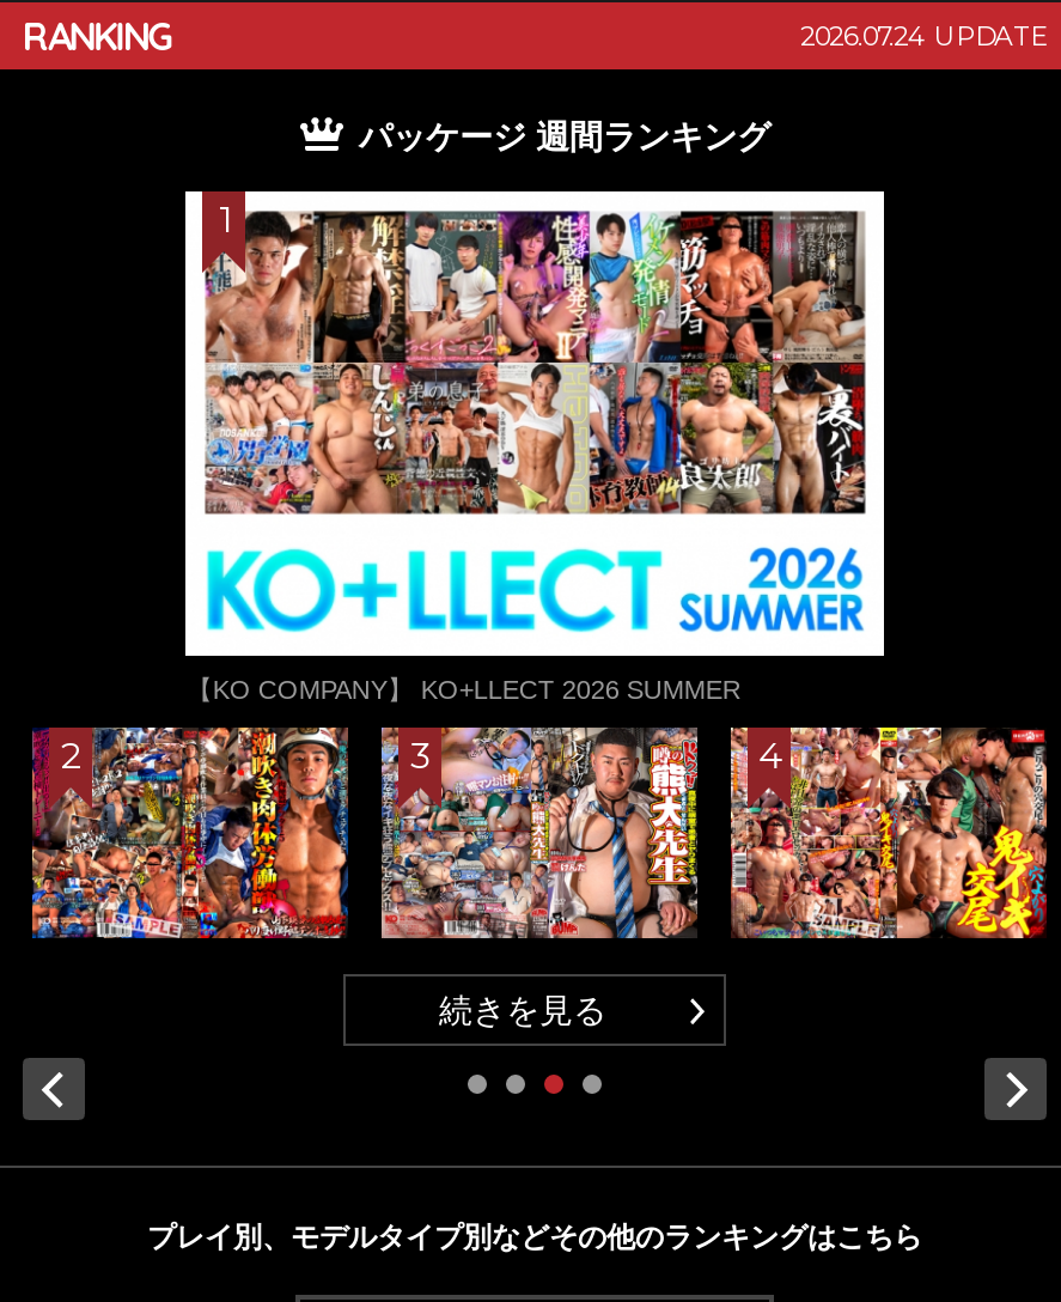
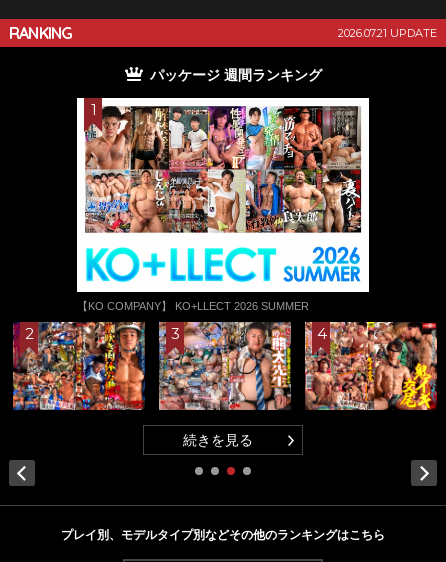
[800,18,1047,52] 2026.07.24 UPDATE -> [338,26,437,40] 2026.07.21 UPDATE
[359,116,770,155] パッケージ 月間ランキング -> [149,67,321,83] パッケージ 週間ランキング

